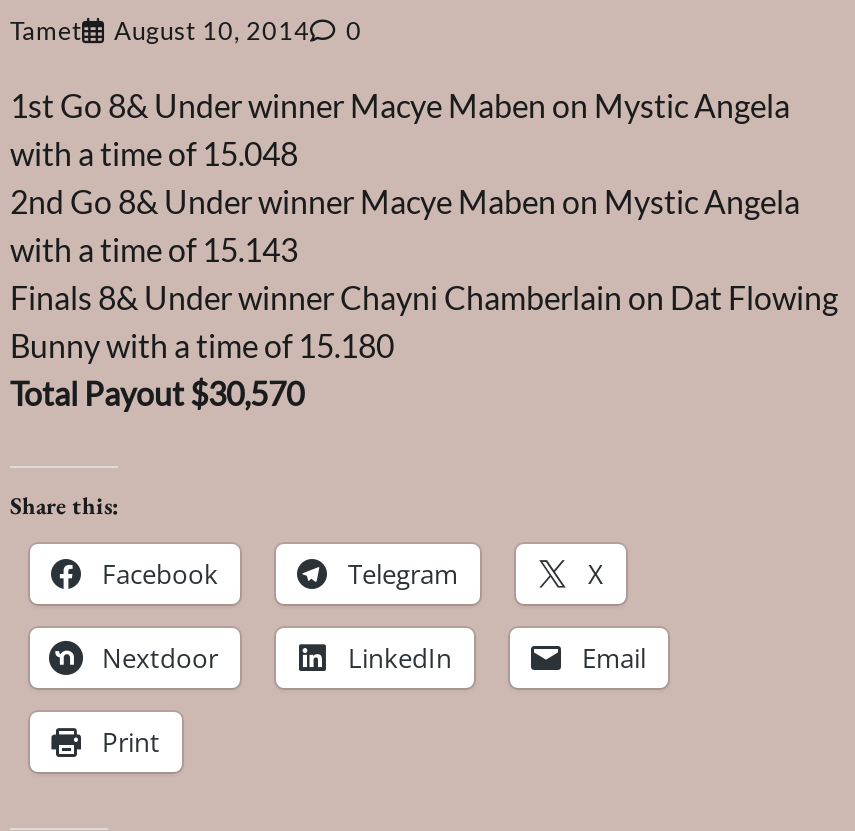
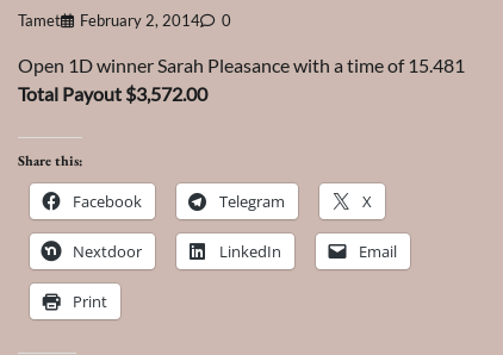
[10,15,362,45] Tamet August 10, 2014 0 -> [18,12,231,30] Tamet February 2, 2014 0
[10,85,838,411] 1st Go 8& Under winner Macye Maben on Mystic Angela | with a time of 15.048 | 2nd Go 8& Under winner Macye Maben on Mystic Angela | with a time of 15.143 | Finals 8& Under winner Chayni Chamberlain on Dat Flowing | Bunny with a time of 15.180 | Total Payout $30,570 -> [18,54,465,105] Open 1D winner Sarah Pleasance with a time of 15.481 | Total Payout $3,572.00

